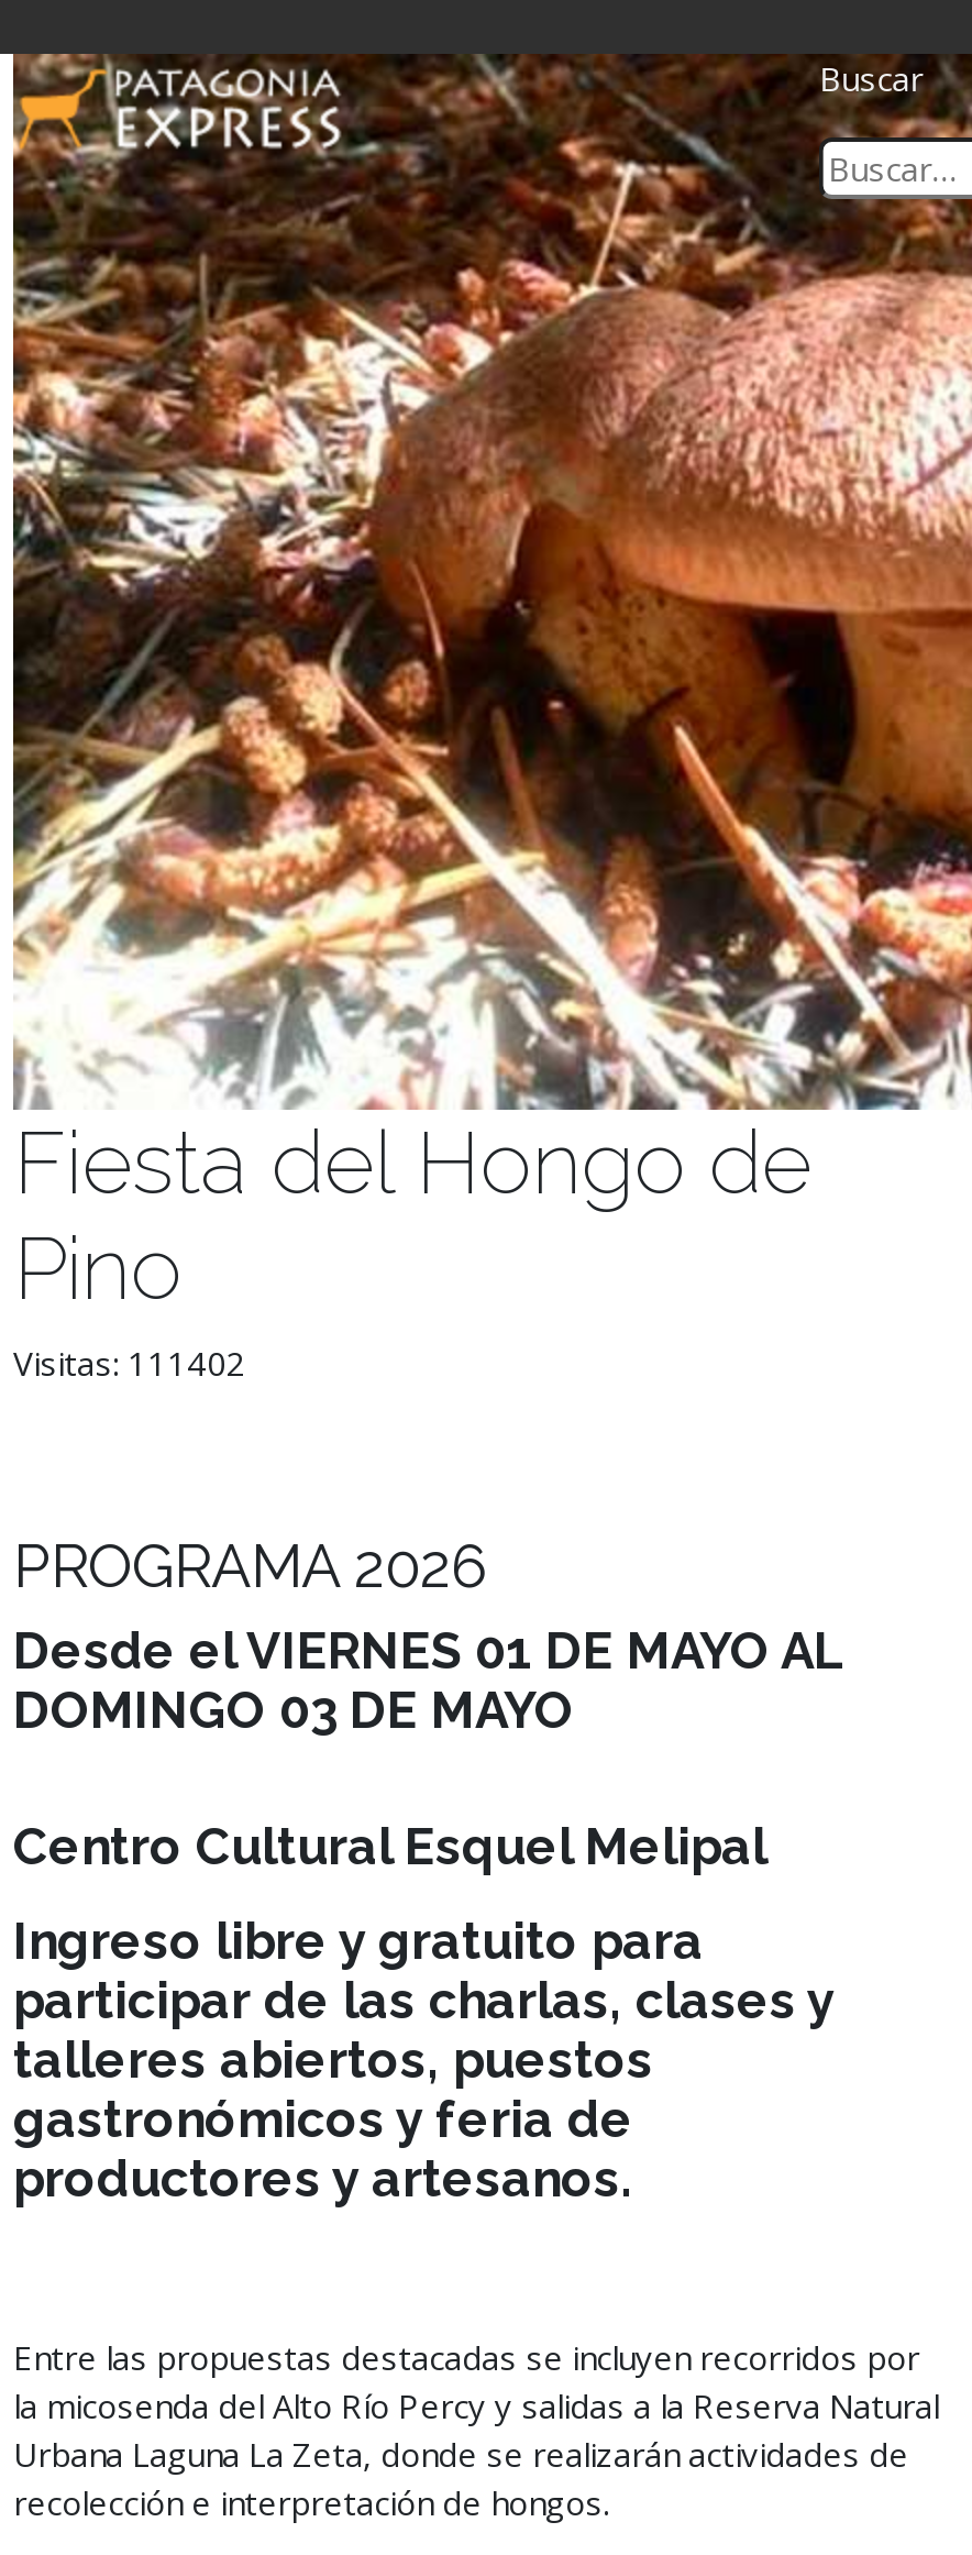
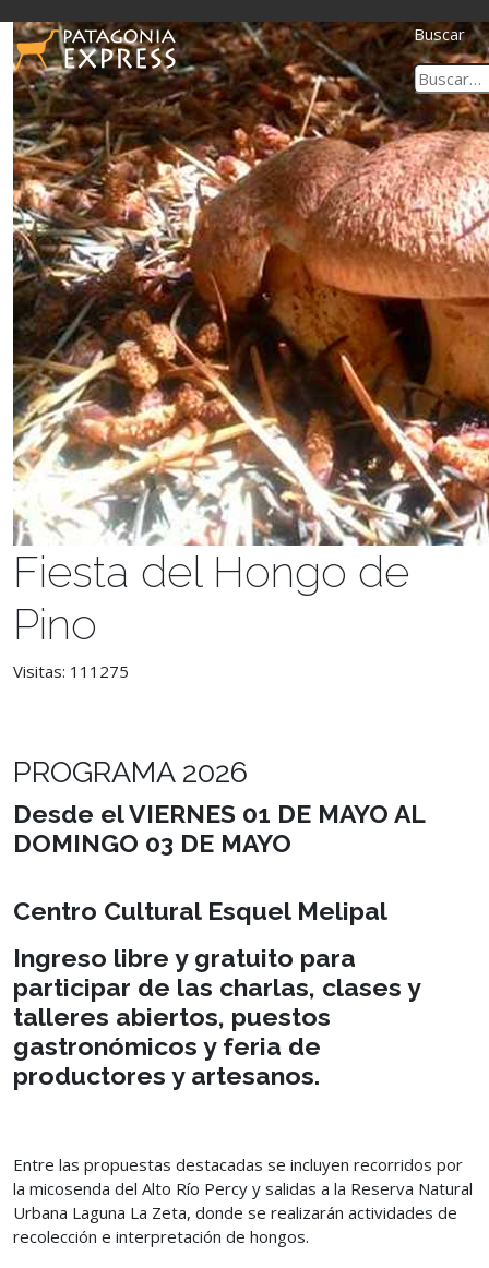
[13,1341,246,1385] Visitas: 111402 -> [13,660,129,682] Visitas: 111275

